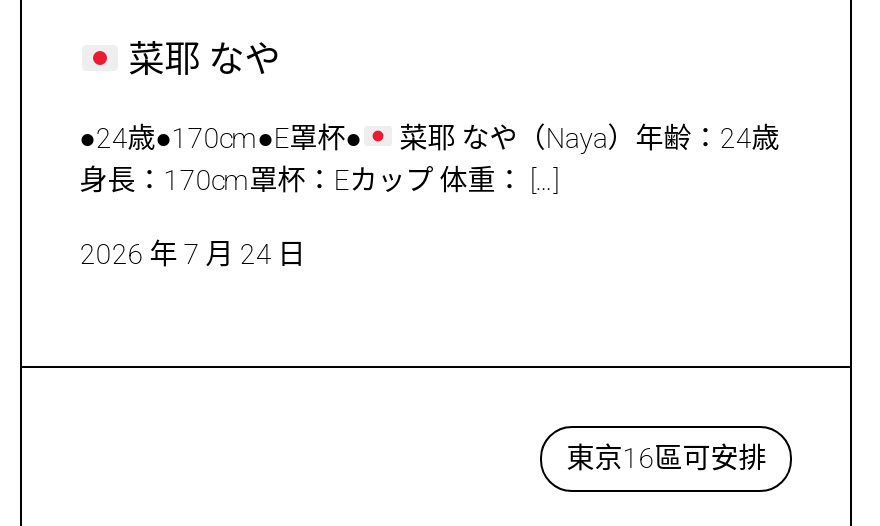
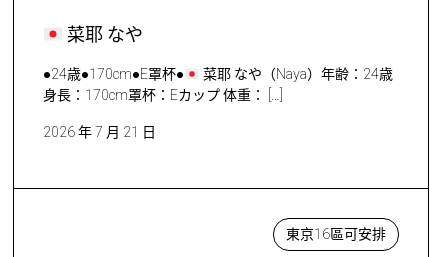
[80,237,306,269] 2026 年 7 月 24 日 -> [43,124,156,140] 2026 年 7 月 21 日

